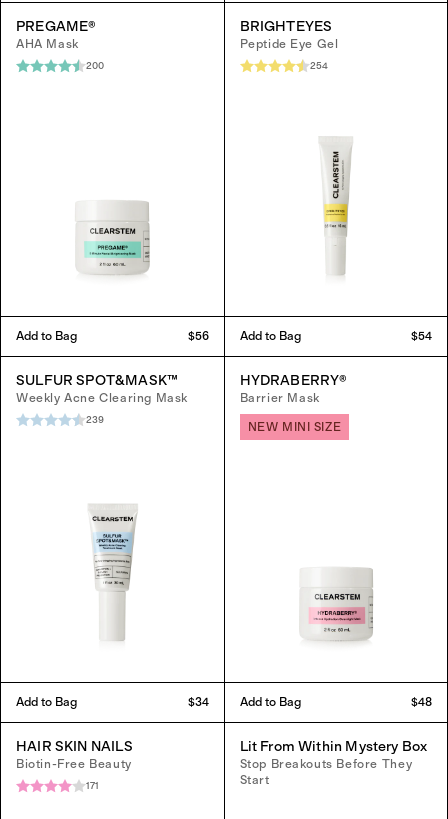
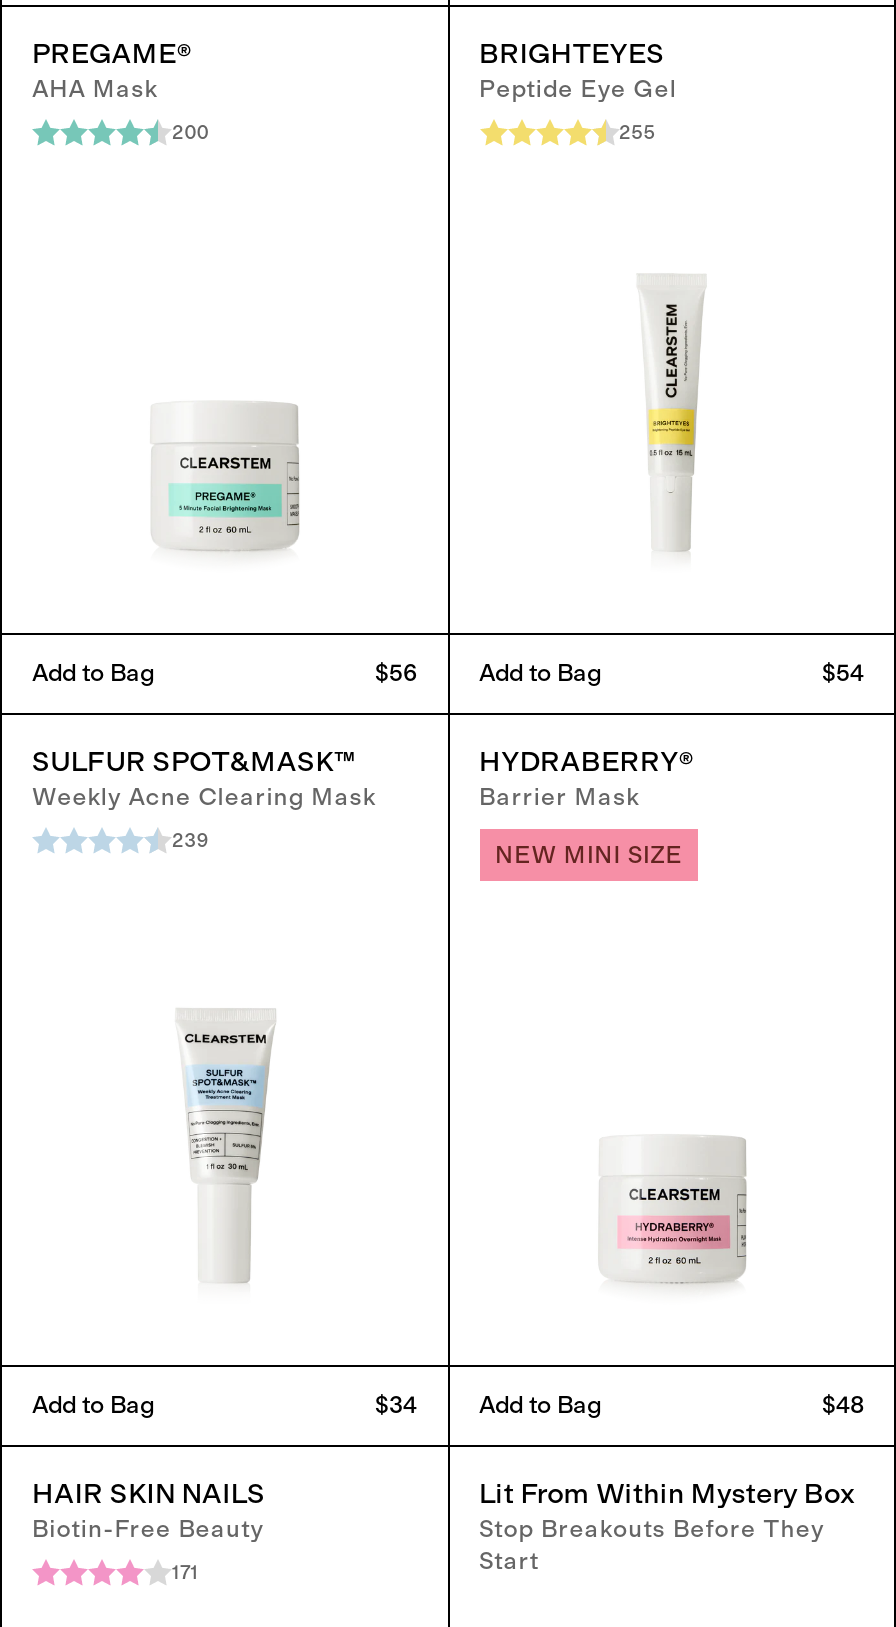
[309,60,328,72] 254 -> [619,122,656,146] 255

